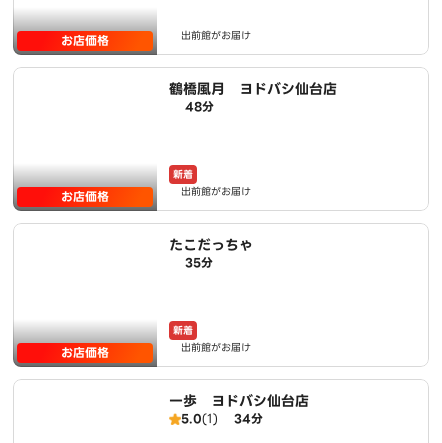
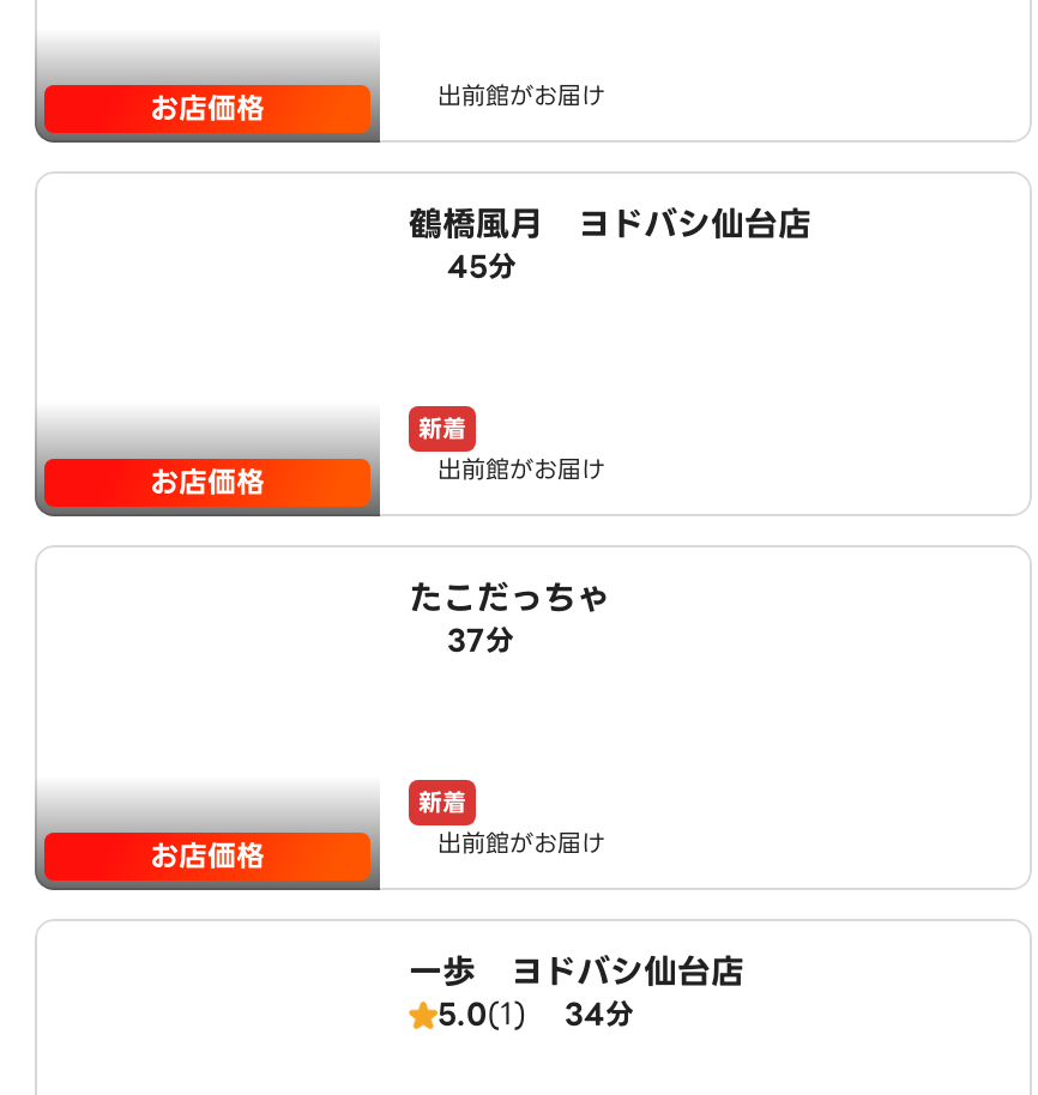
[185,97,214,116] 48分 -> [447,243,517,289] 45分
[185,253,213,272] 35分 -> [447,617,514,663] 37分

